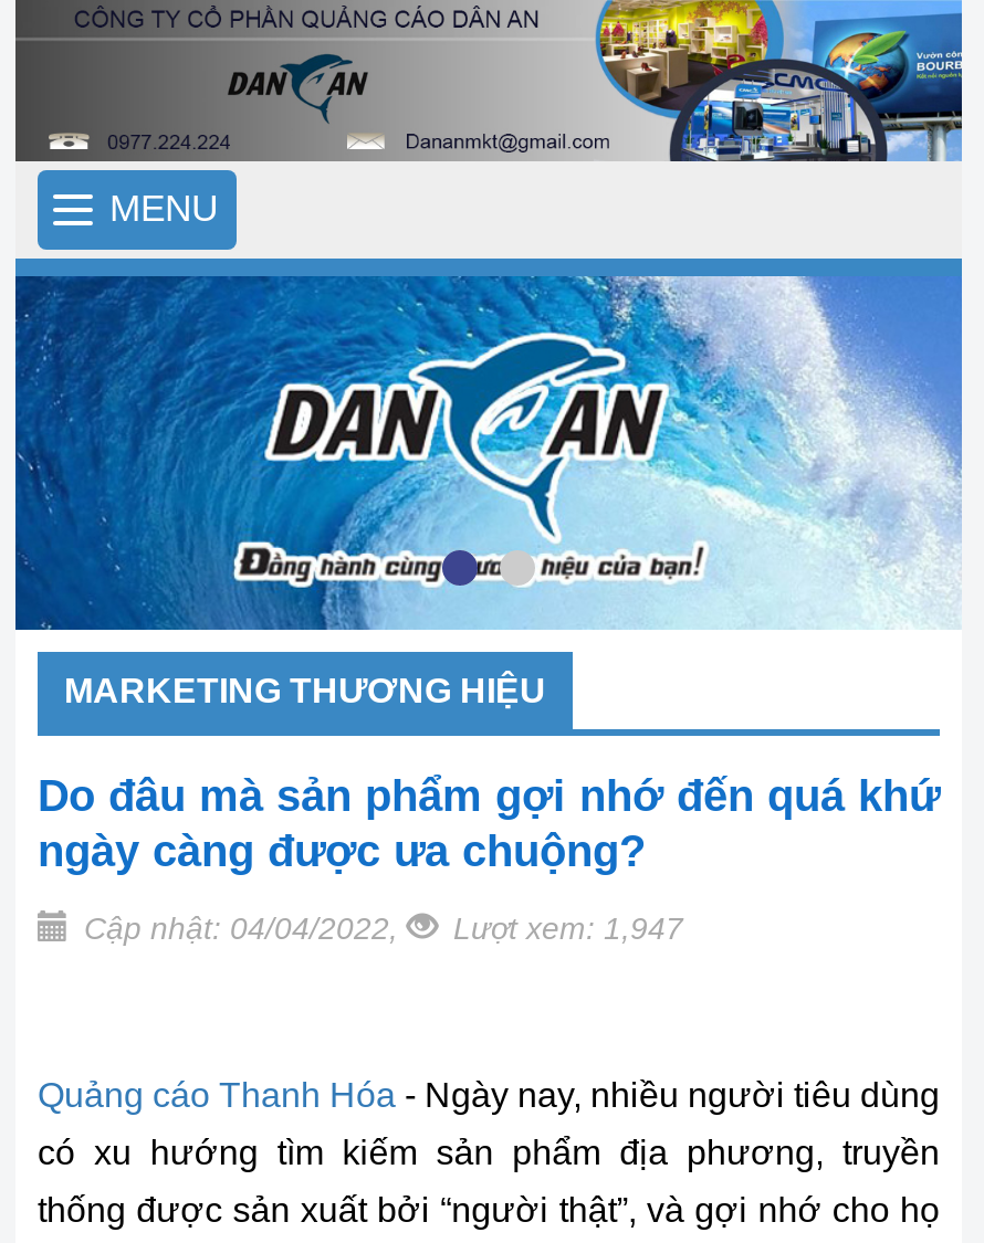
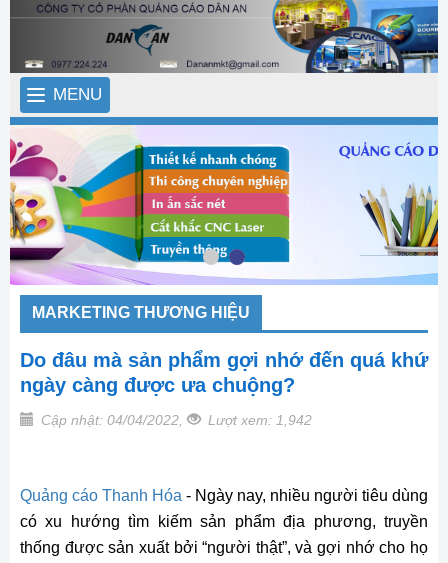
[13,274,964,632] [image] -> [9,124,439,285] [image]
[84,911,683,946] Cập nhật: 04/04/2022, Lượt xem: 1,947 -> [41,412,312,428] Cập nhật: 04/04/2022, Lượt xem: 1,942

